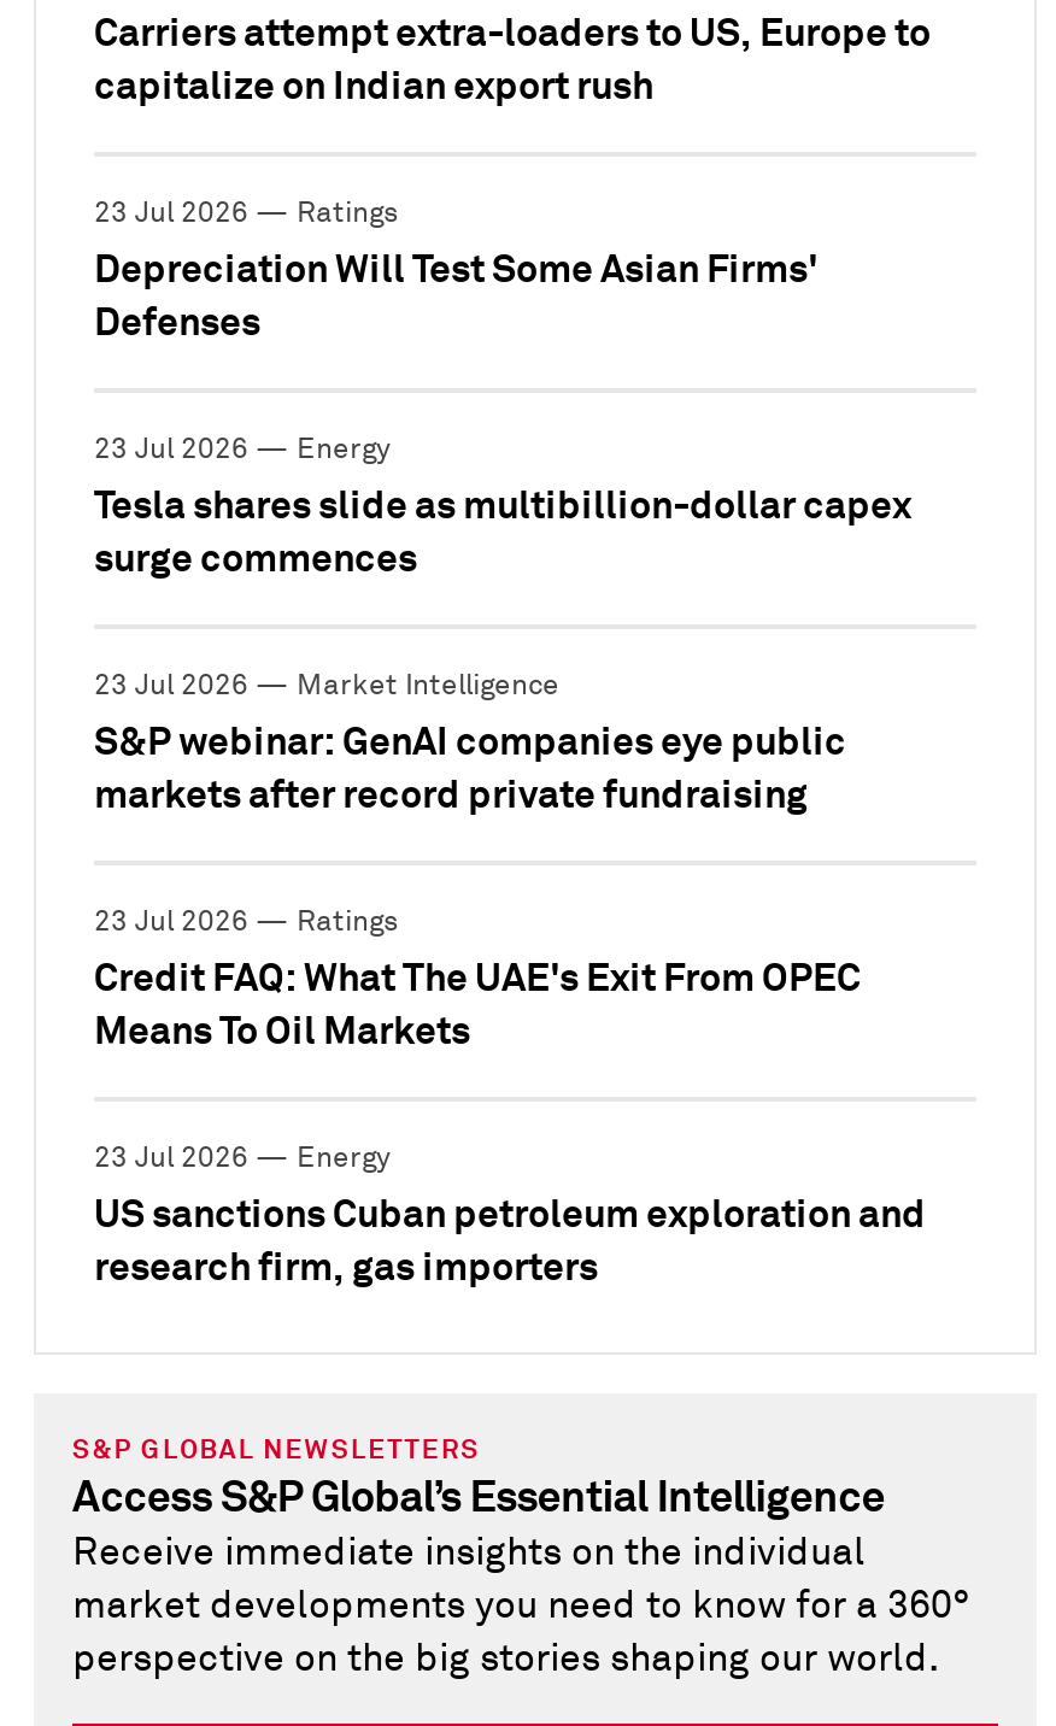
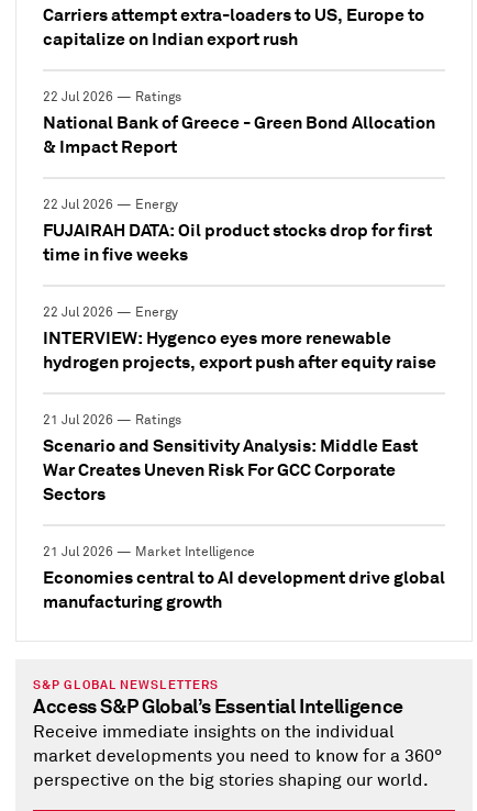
[94,196,817,348] 23 Jul 2026 — Ratings | Depreciation Will Test Some Asian Firms' | Defenses -> [43,89,435,159] 22 Jul 2026 — Ratings | National Bank of Greece - Green Bond Allocation | & Impact Report
[94,432,911,584] 23 Jul 2026 — Energy | Tesla shares slide as multibillion-dollar capex | surge commences -> [43,197,432,266] 22 Jul 2026 — Energy | FUJAIRAH DATA: Oil product stocks drop for first | time in five weeks
[94,669,846,821] 23 Jul 2026 — Market Intelligence | S&P webinar: GenAI companies eye public | markets after record private fundraising -> [43,305,436,374] 22 Jul 2026 — Energy | INTERVIEW: Hygenco eyes more renewable | hydrogen projects, export push after equity raise
[94,905,861,1057] 23 Jul 2026 — Ratings | Credit FAQ: What The UAE's Exit From OPEC | Means To Oil Markets -> [43,413,418,506] 21 Jul 2026 — Ratings | Scenario and Sensitivity Analysis: Middle East | War Creates Uneven Risk For GCC Corporate | Sectors
[94,1141,926,1293] 23 Jul 2026 — Energy | US sanctions Cuban petroleum exploration and | research firm, gas importers -> [43,544,445,614] 21 Jul 2026 — Market Intelligence | Economies central to AI development drive global | manufacturing growth

